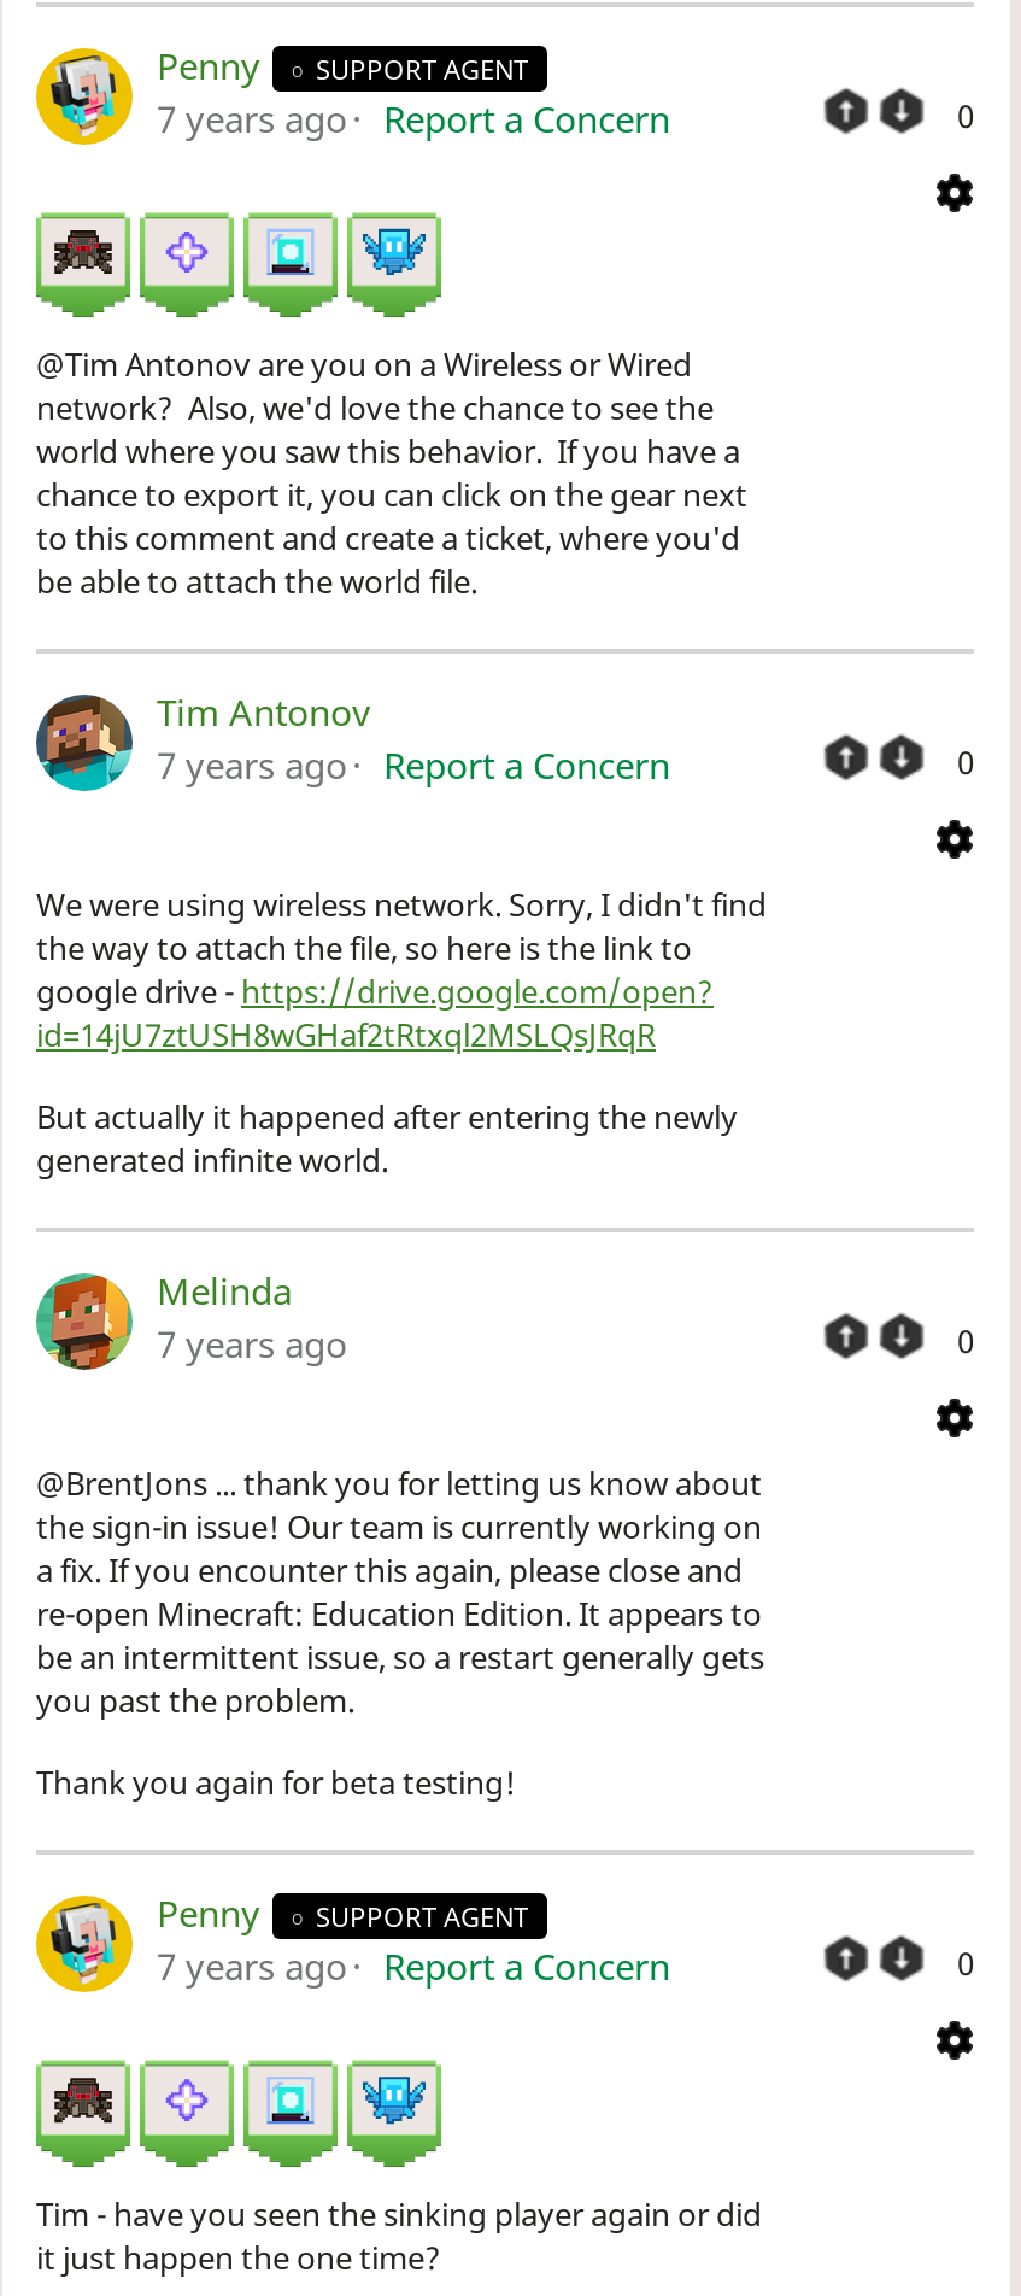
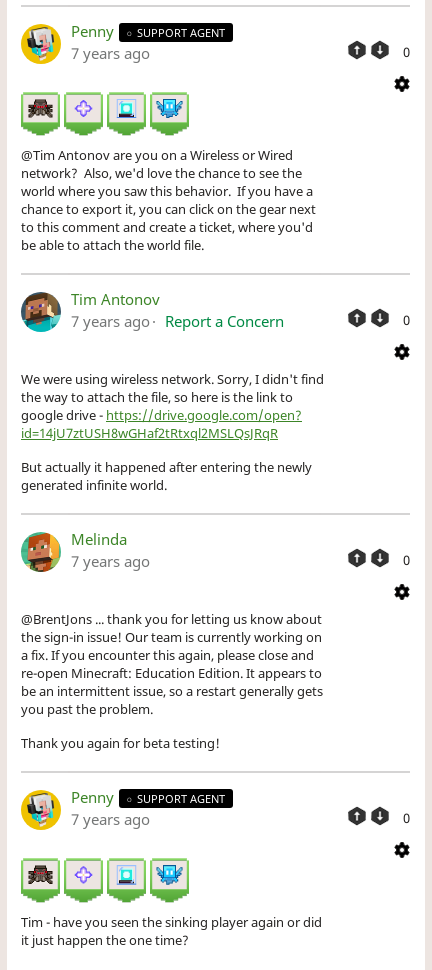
[383,94,670,142] Report a Concern -> none
[383,1942,670,1990] Report a Concern -> none

